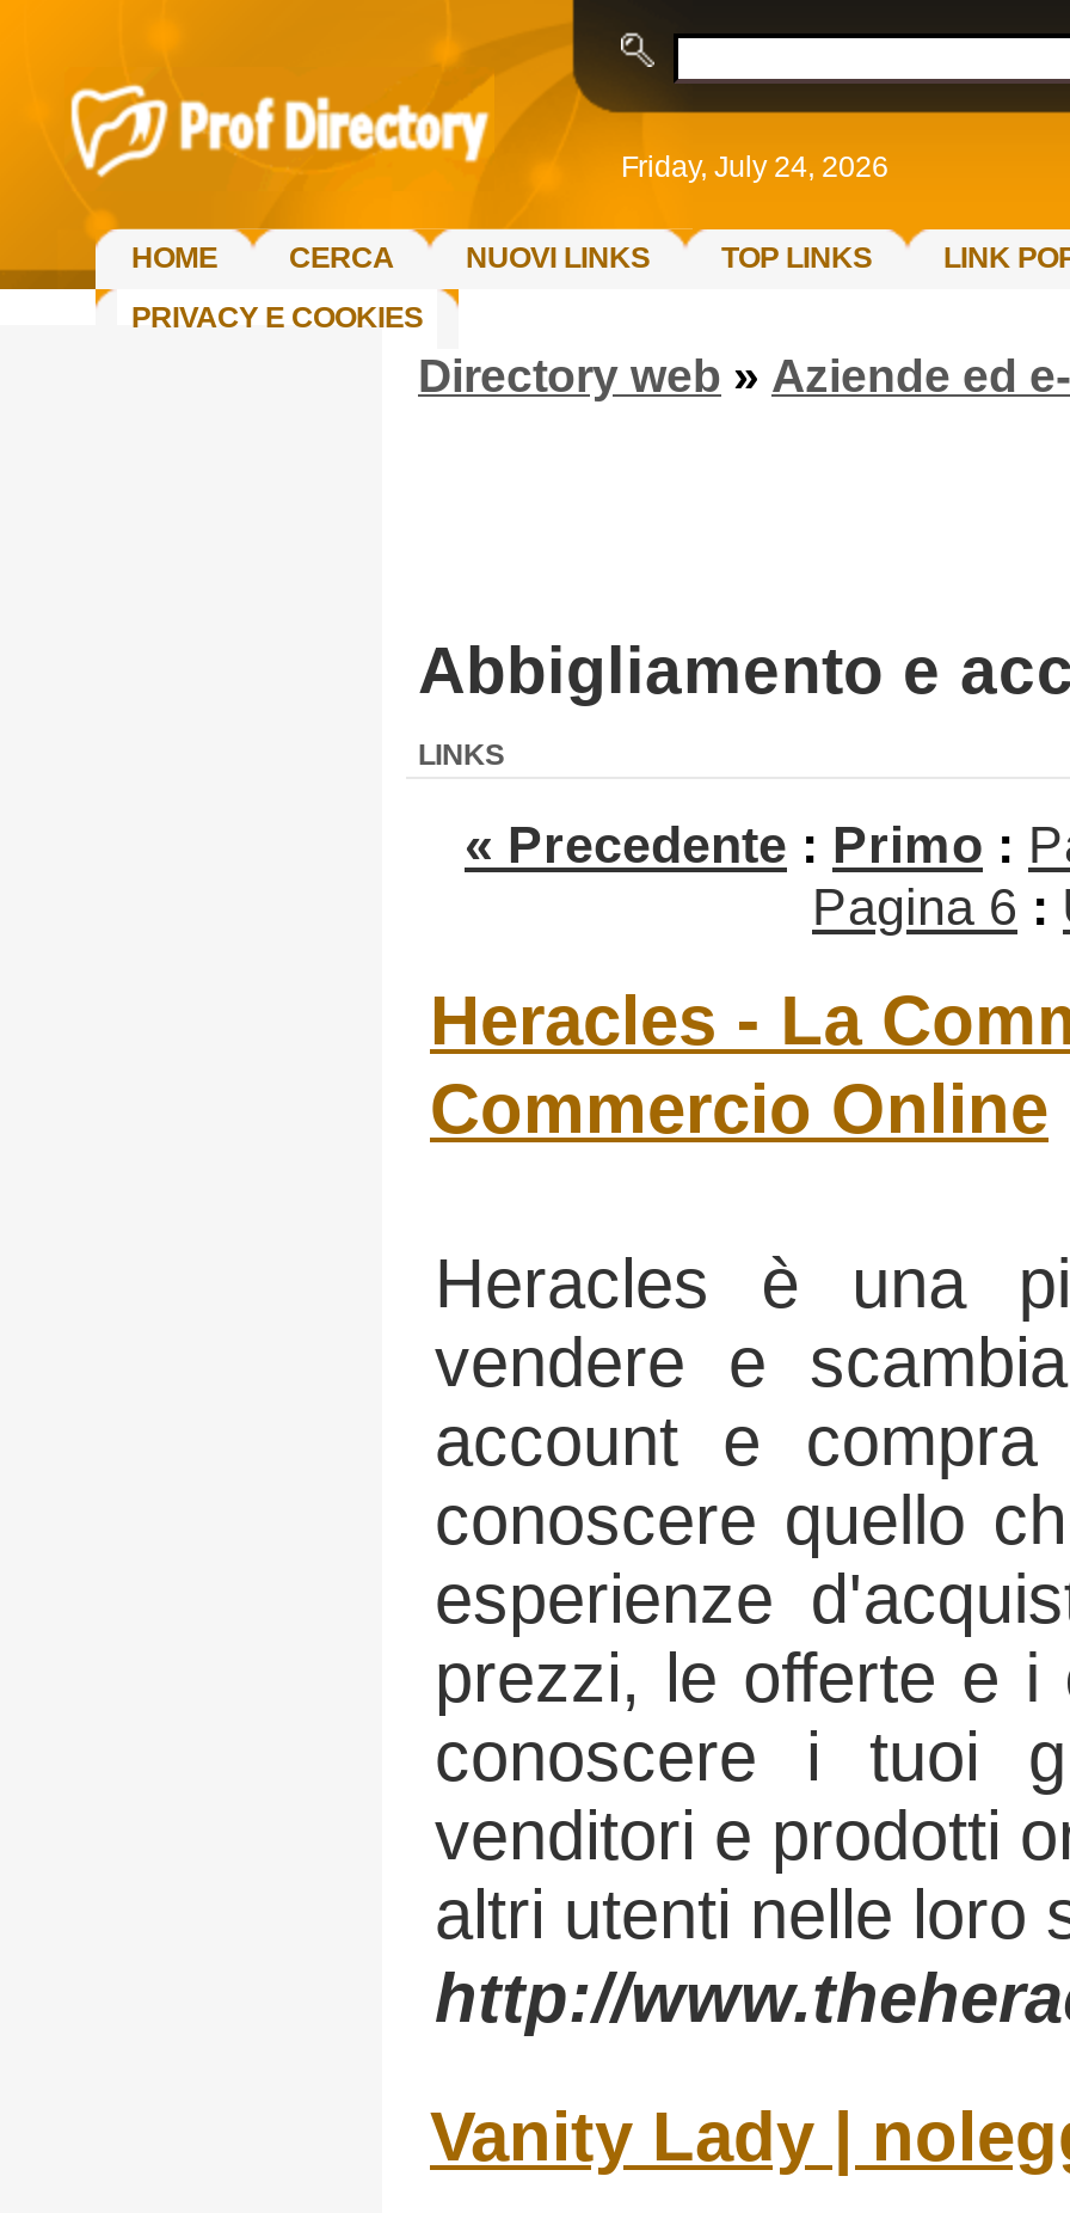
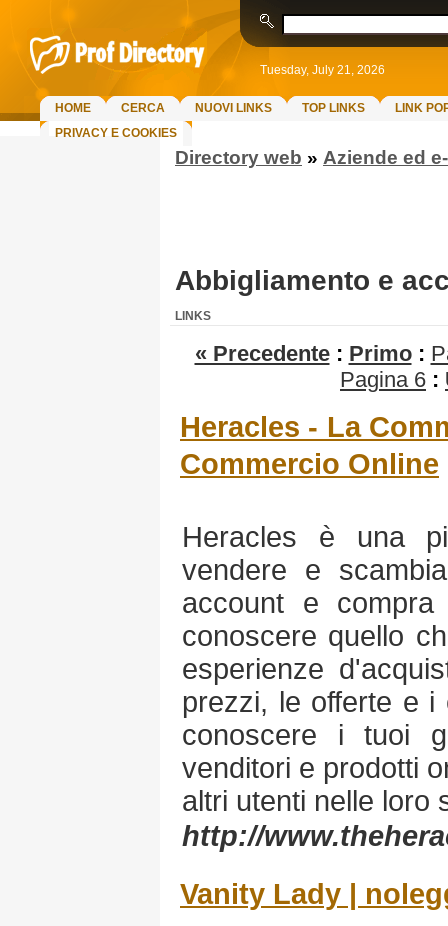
[621,151,888,184] Friday, July 24, 2026 -> [260,63,385,77] Tuesday, July 21, 2026

